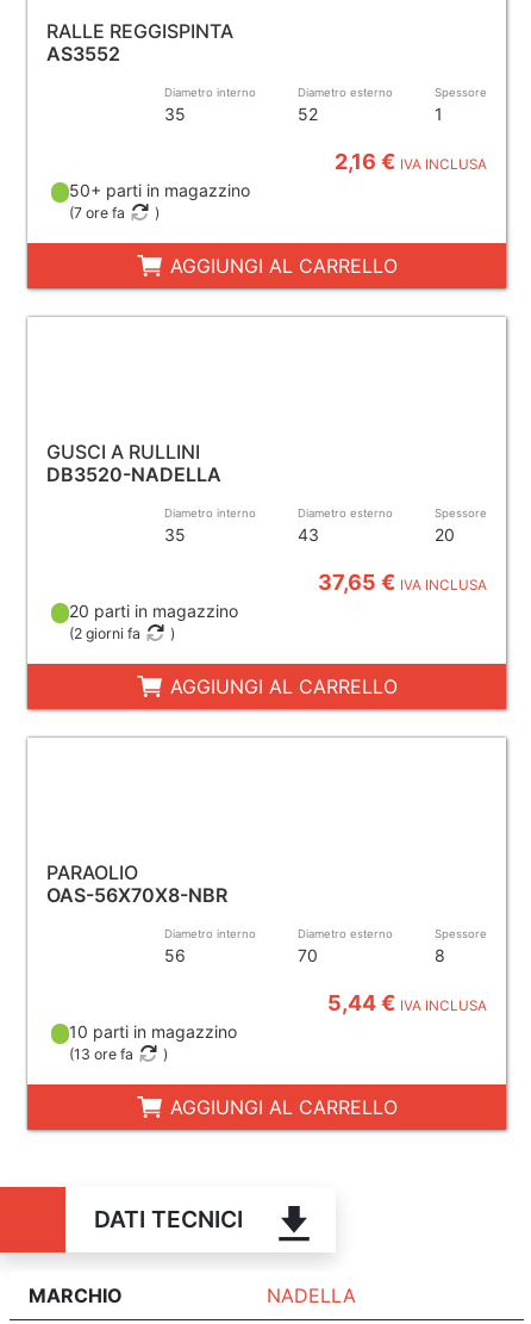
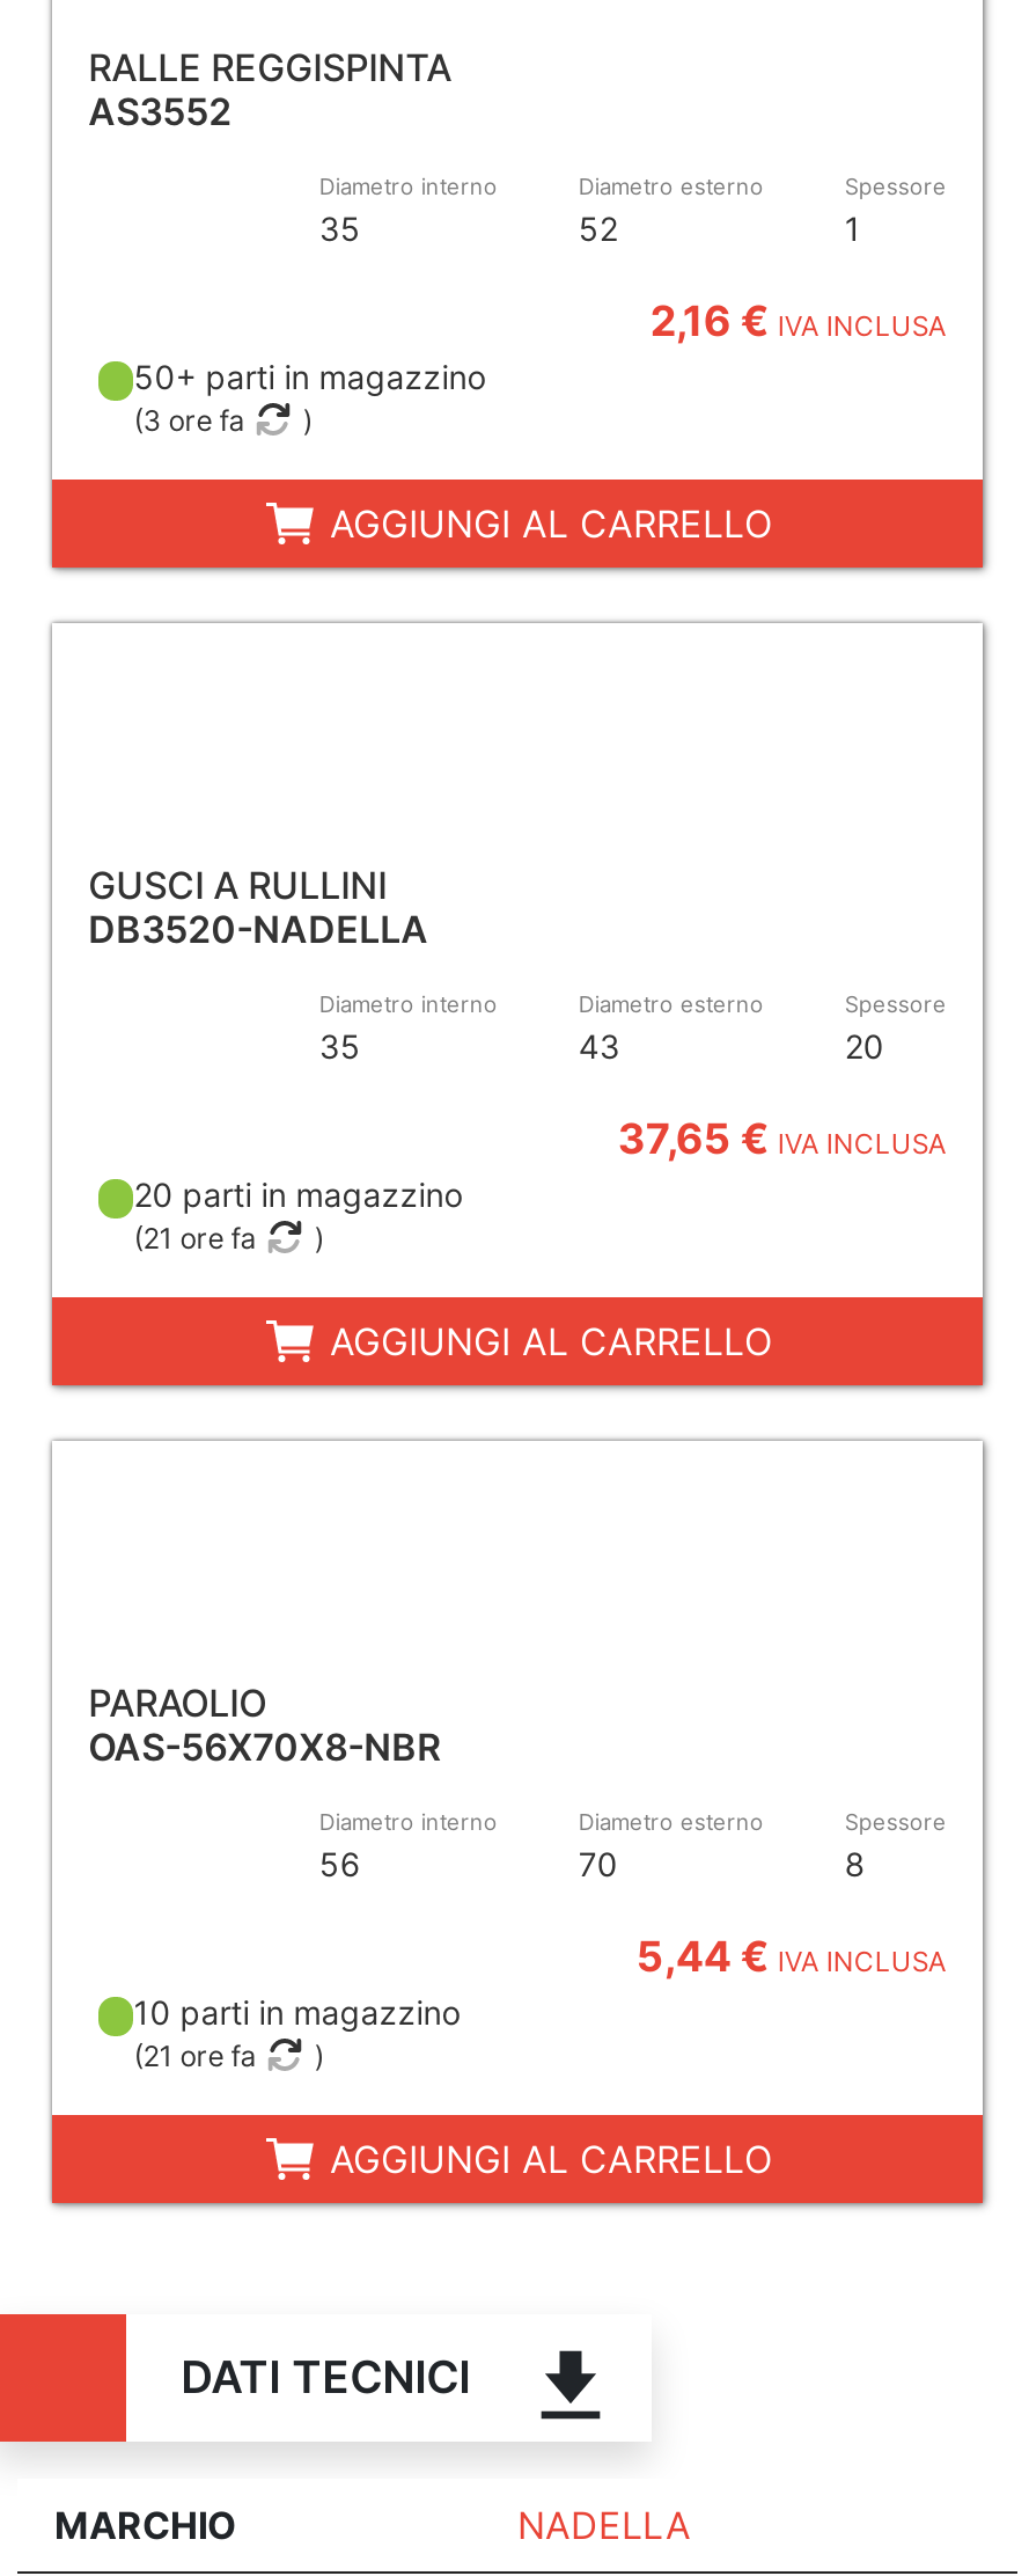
[69,203,125,221] (7 ore fa -> [134,402,245,437] (3 ore fa
[69,624,141,642] (2 giorni fa -> [134,1220,256,1255] (21 ore fa
[69,1045,134,1063] (13 ore fa -> [134,2038,256,2072] (21 ore fa

